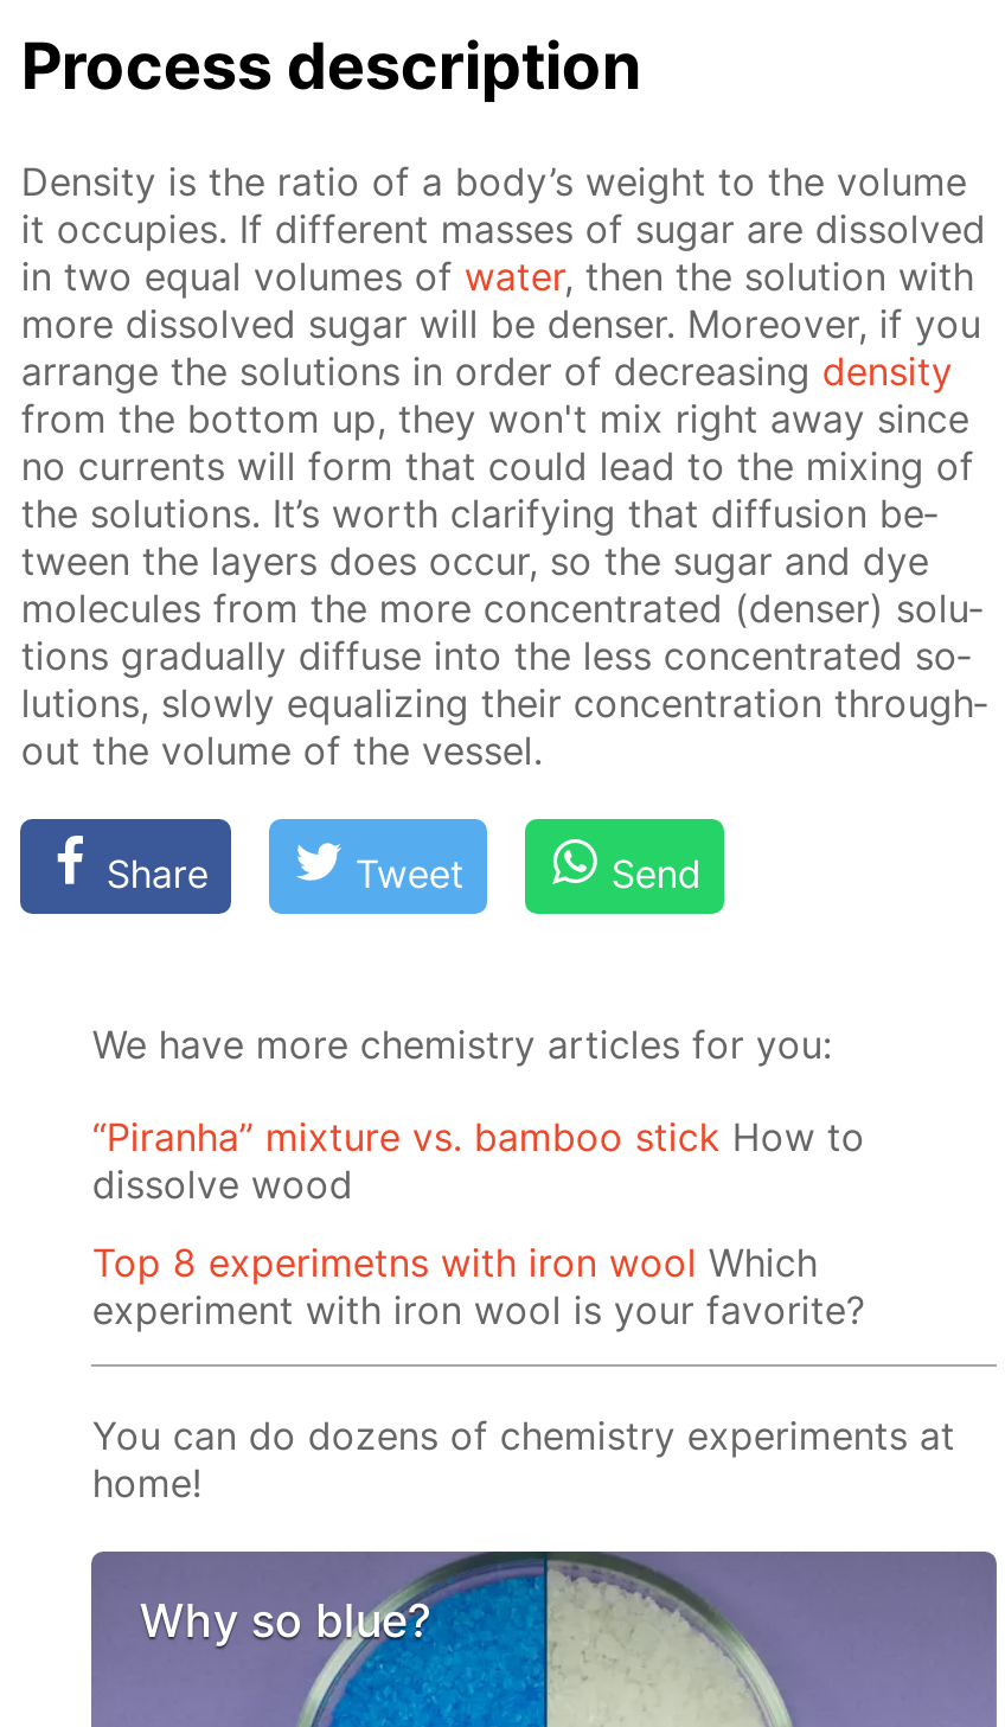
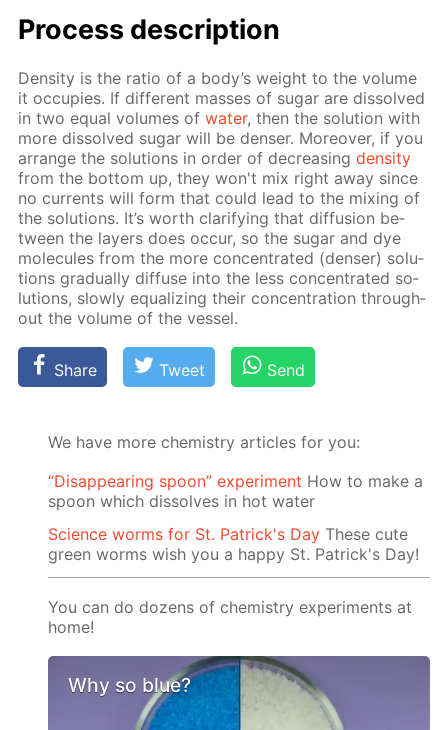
[92,1113,865,1208] “Piranha” mixture vs. bamboo stick How to | dissolve wood -> [48,471,423,511] “Disappearing spoon” experiment How to make a | spoon which dissolves in hot water
[92,1238,865,1333] Top 8 experimetns with iron wool Which | experiment with iron wool is your favorite? -> [48,524,419,564] Science worms for St. Patrick's Day These cute | green worms wish you a happy St. Patrick's Day!

